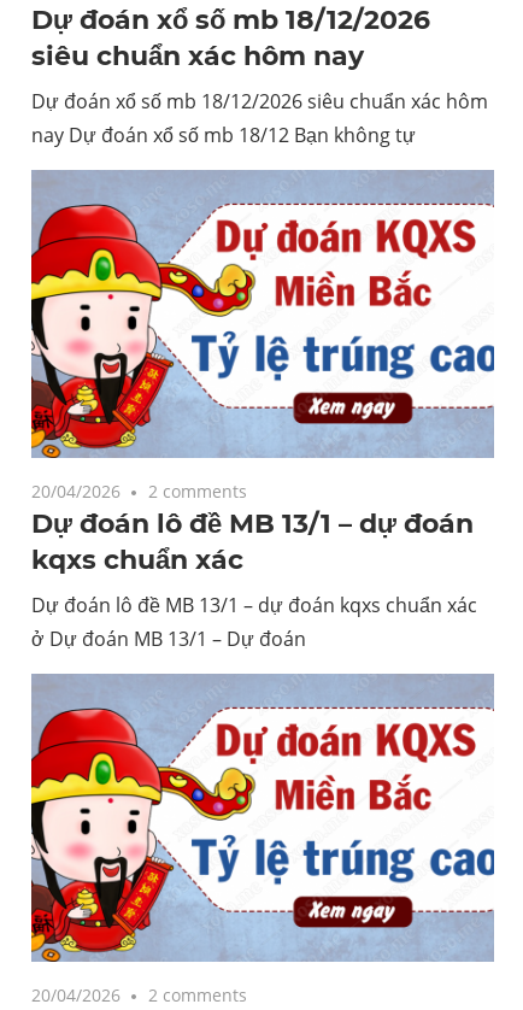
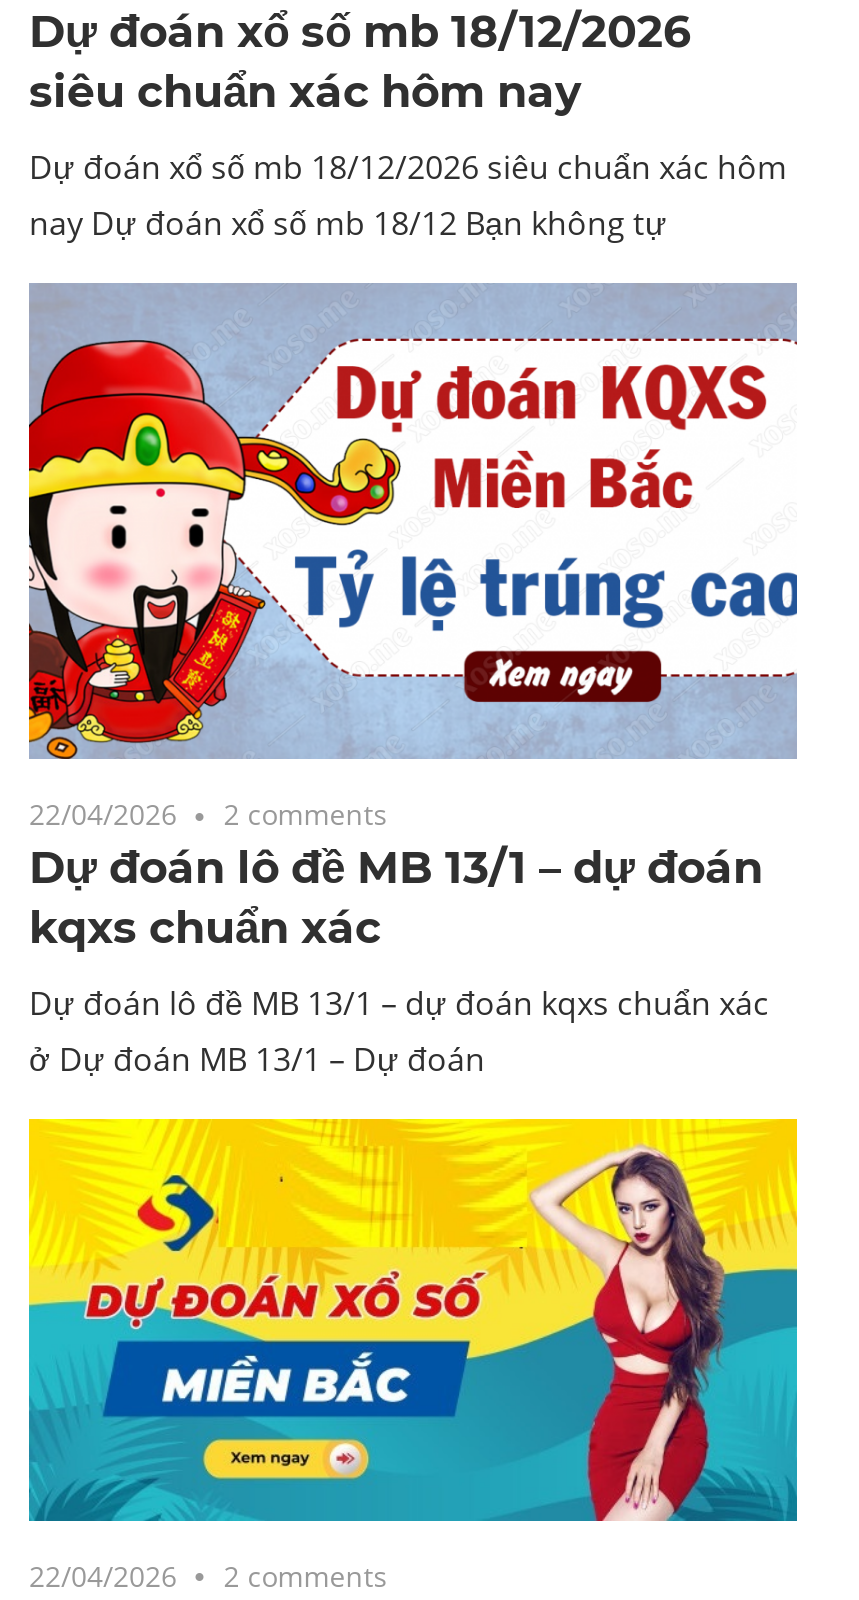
[31,480,247,503] 20/04/2026 2 comments -> [29,796,387,834] 22/04/2026 2 comments
[30,674,495,1007] [image] | 20/04/2026 2 comments -> [27,1116,799,1595] [image] | 22/04/2026 2 comments

